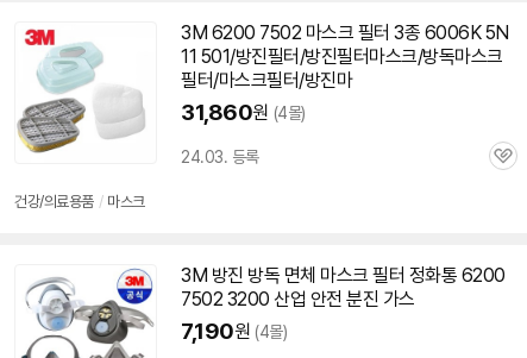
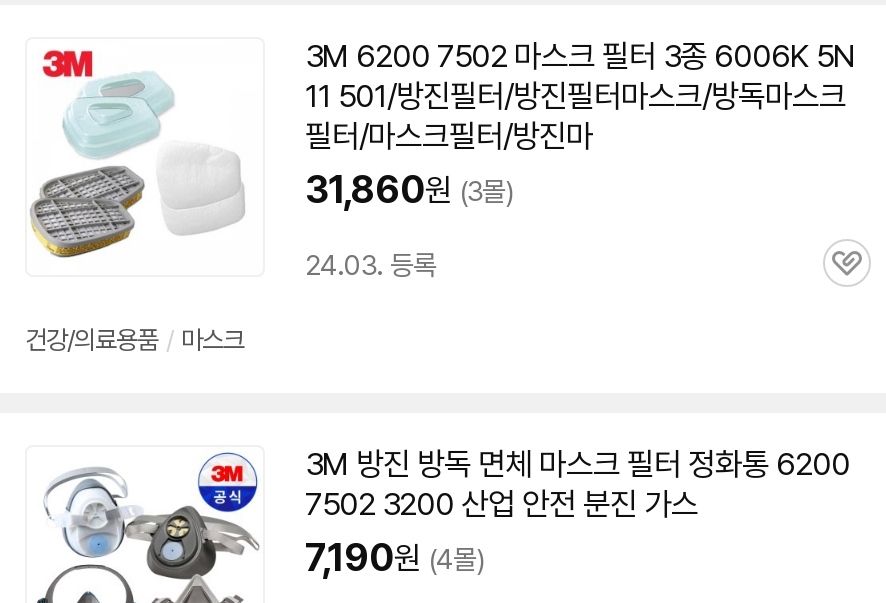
[181,99,305,126] 31,860원 (4몰) -> [305,167,512,213] 31,860원 (3몰)

